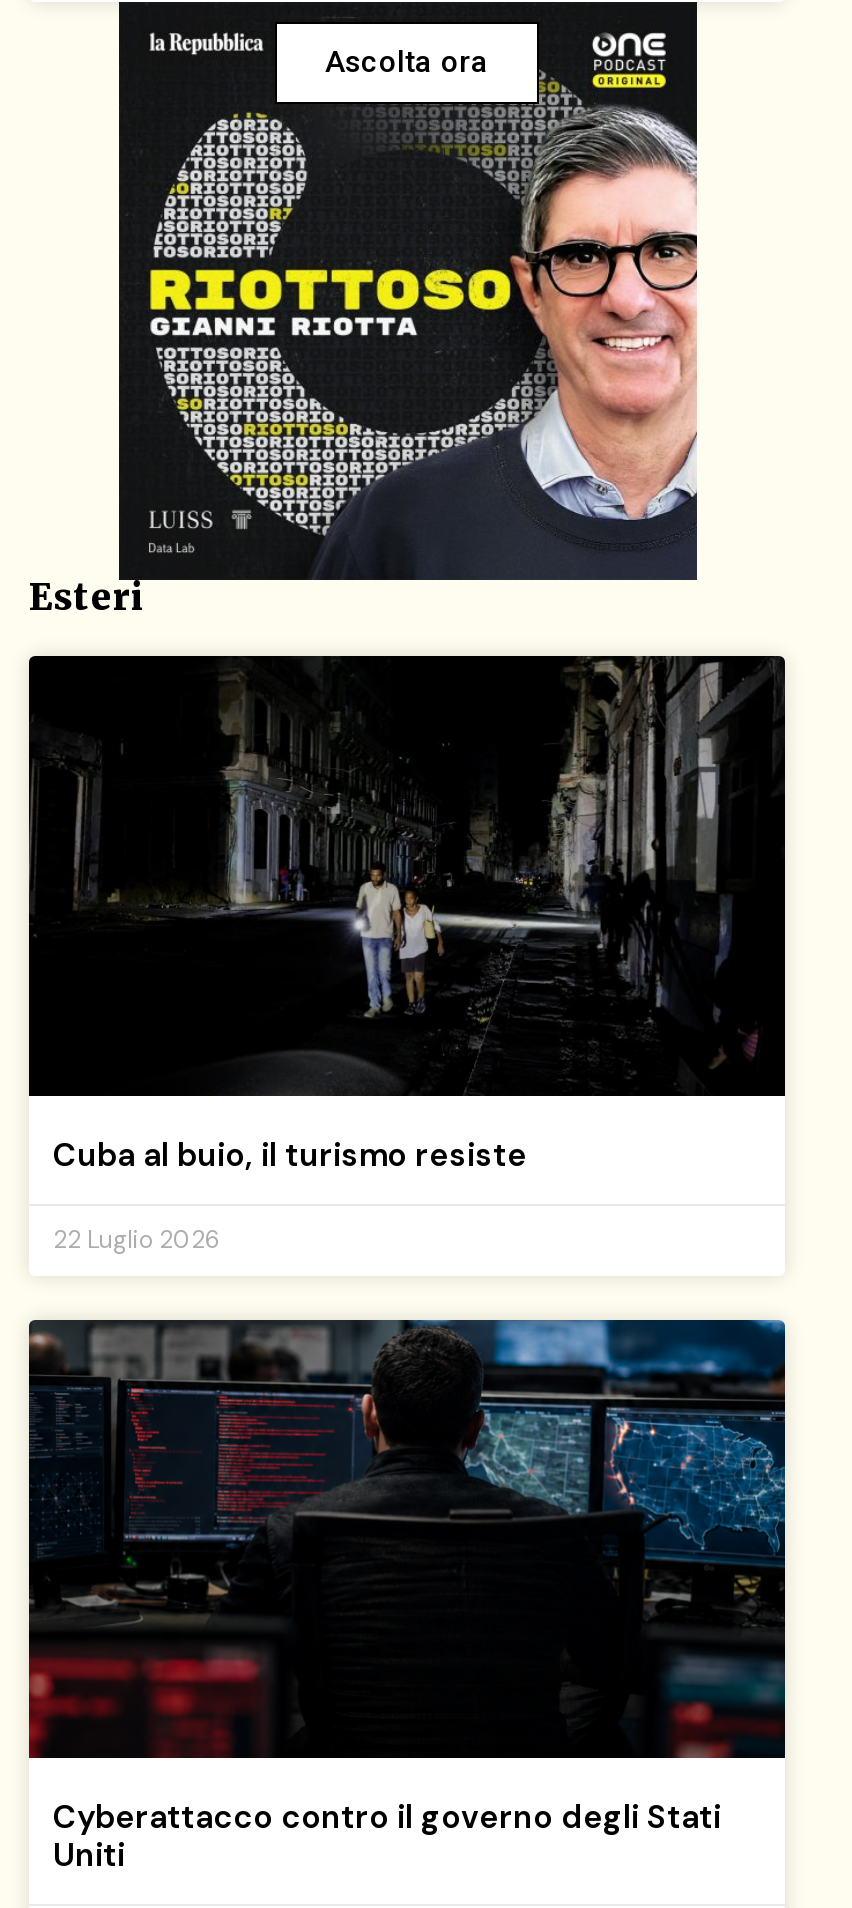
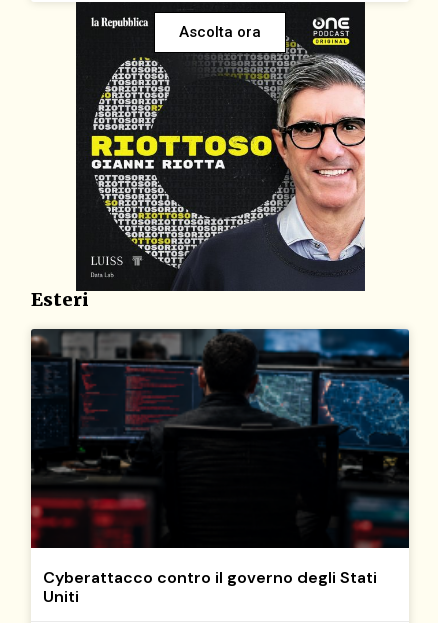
[27,654,787,1256] [image] | Cuba al buio, il turismo resiste | 22 Luglio 2026 -> none

